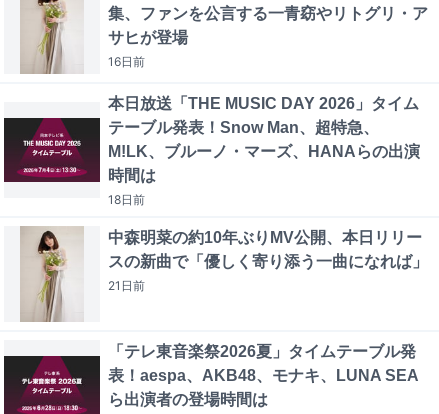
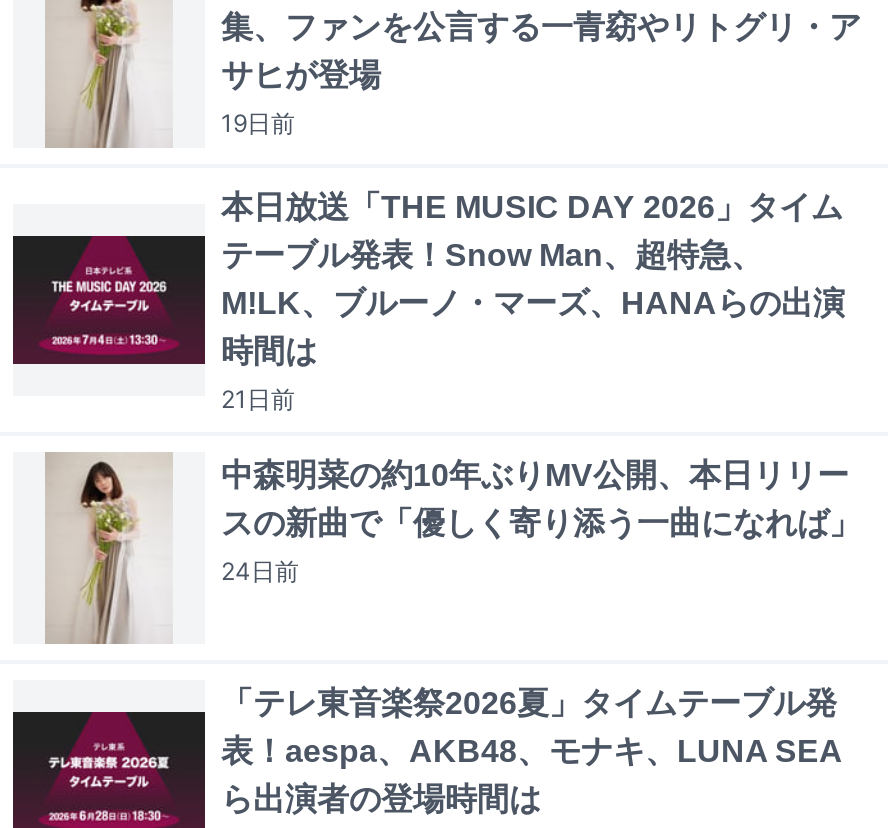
[108,54,145,69] 16日前 -> [221,108,295,138] 19日前
[108,192,145,207] 18日前 -> [221,384,295,414] 21日前
[108,278,145,293] 21日前 -> [221,556,299,586] 24日前

